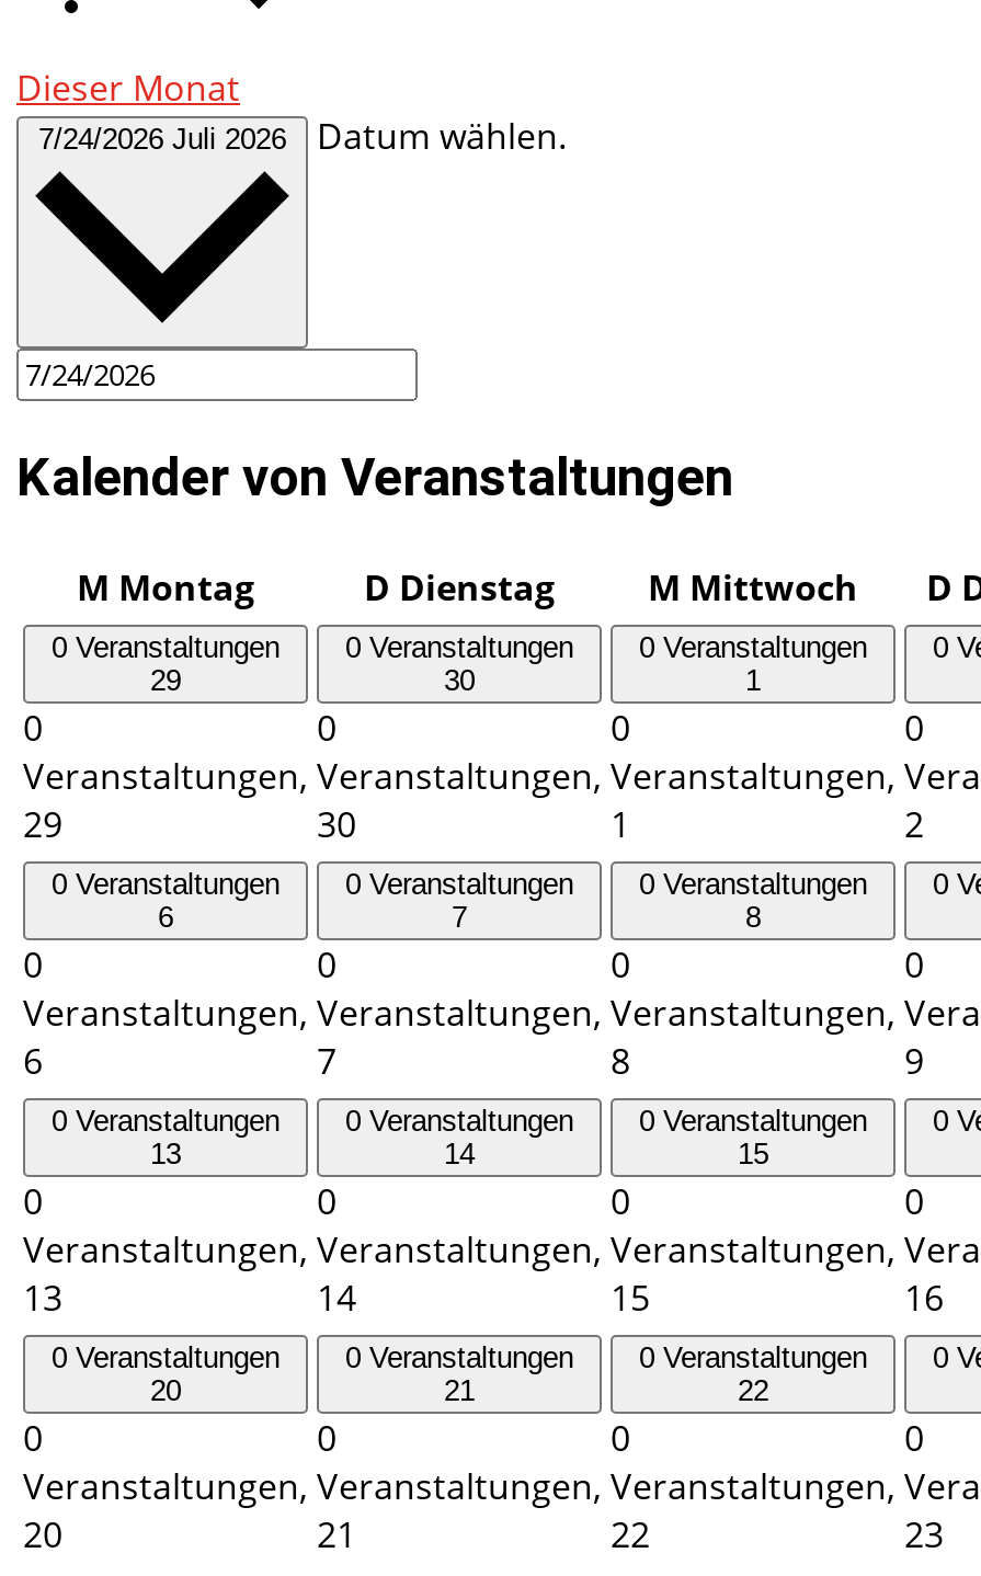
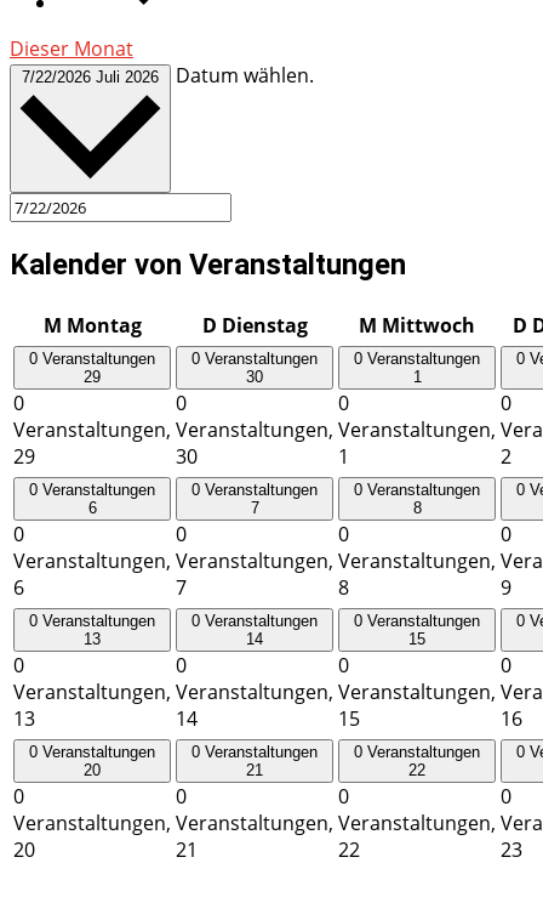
[38,112,567,160] 7/24/2026 Juli 2026 Datum wählen. -> [22,62,314,88] 7/22/2026 Juli 2026 Datum wählen.

